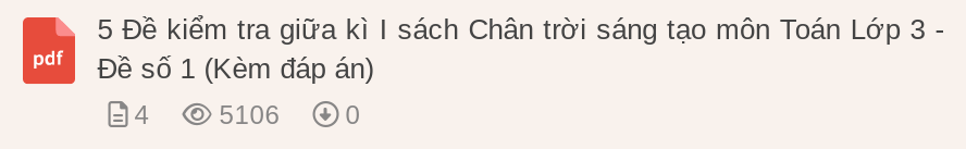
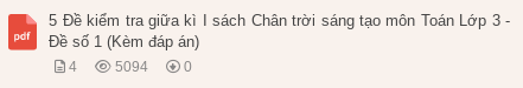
[219,100,280,131] 5106 -> [115,59,148,75] 5094

